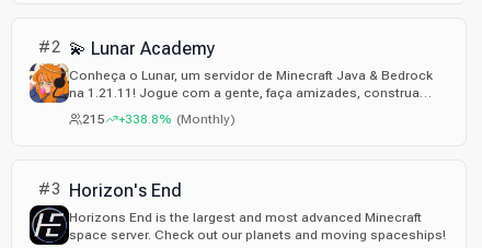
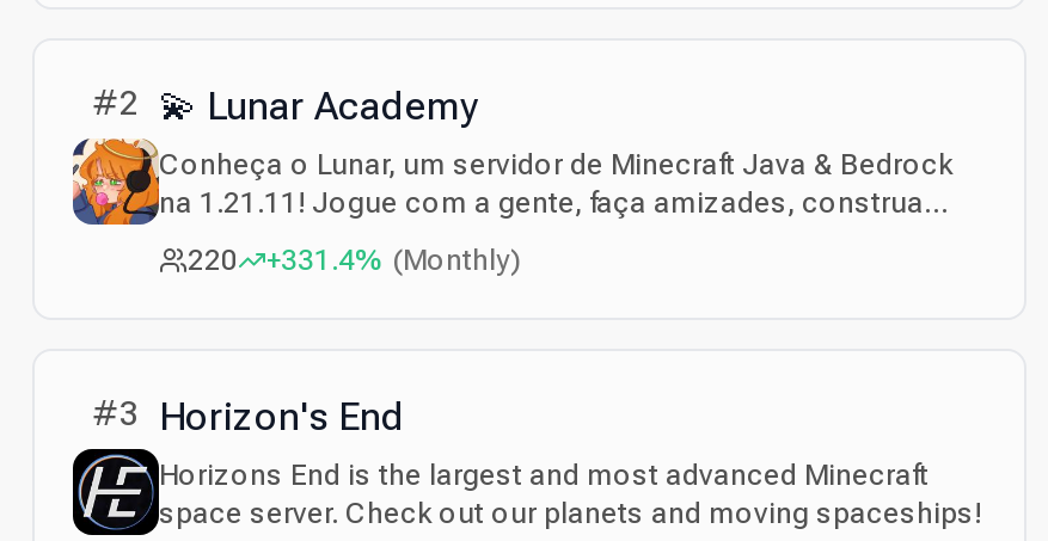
[82,111,105,127] 215 -> [188,244,238,277] 220
[118,111,236,127] +338.8% (Monthly) -> [266,244,522,277] +331.4% (Monthly)

